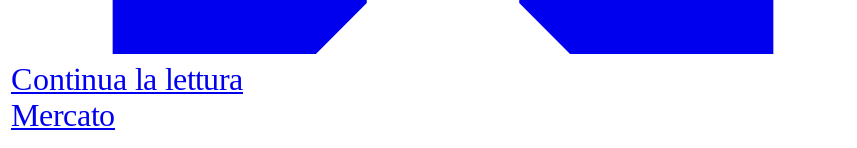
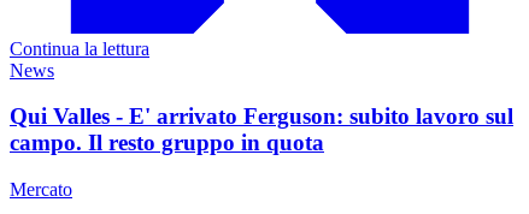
none -> [10,60,513,155] News | Qui Valles - E' arrivato Ferguson: subito lavoro sul | campo. Il resto gruppo in quota

